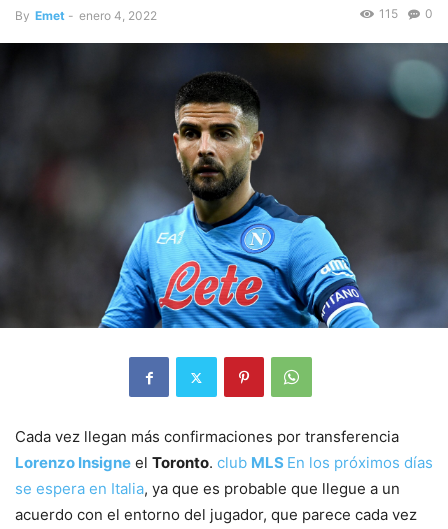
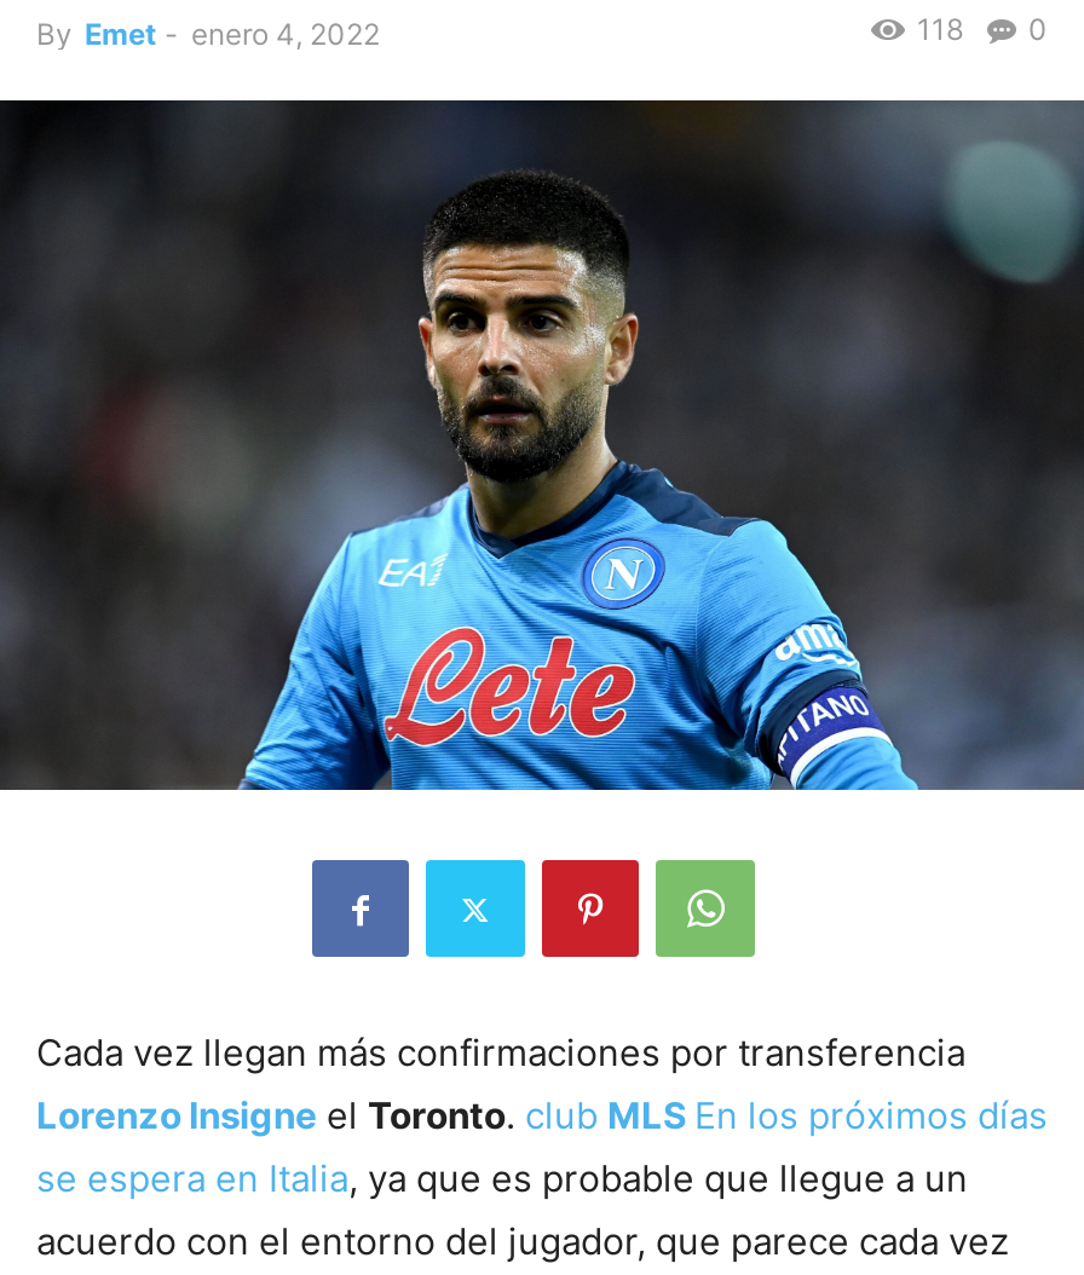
[379,6,433,21] 115 0 -> [917,11,1048,47] 118 0

